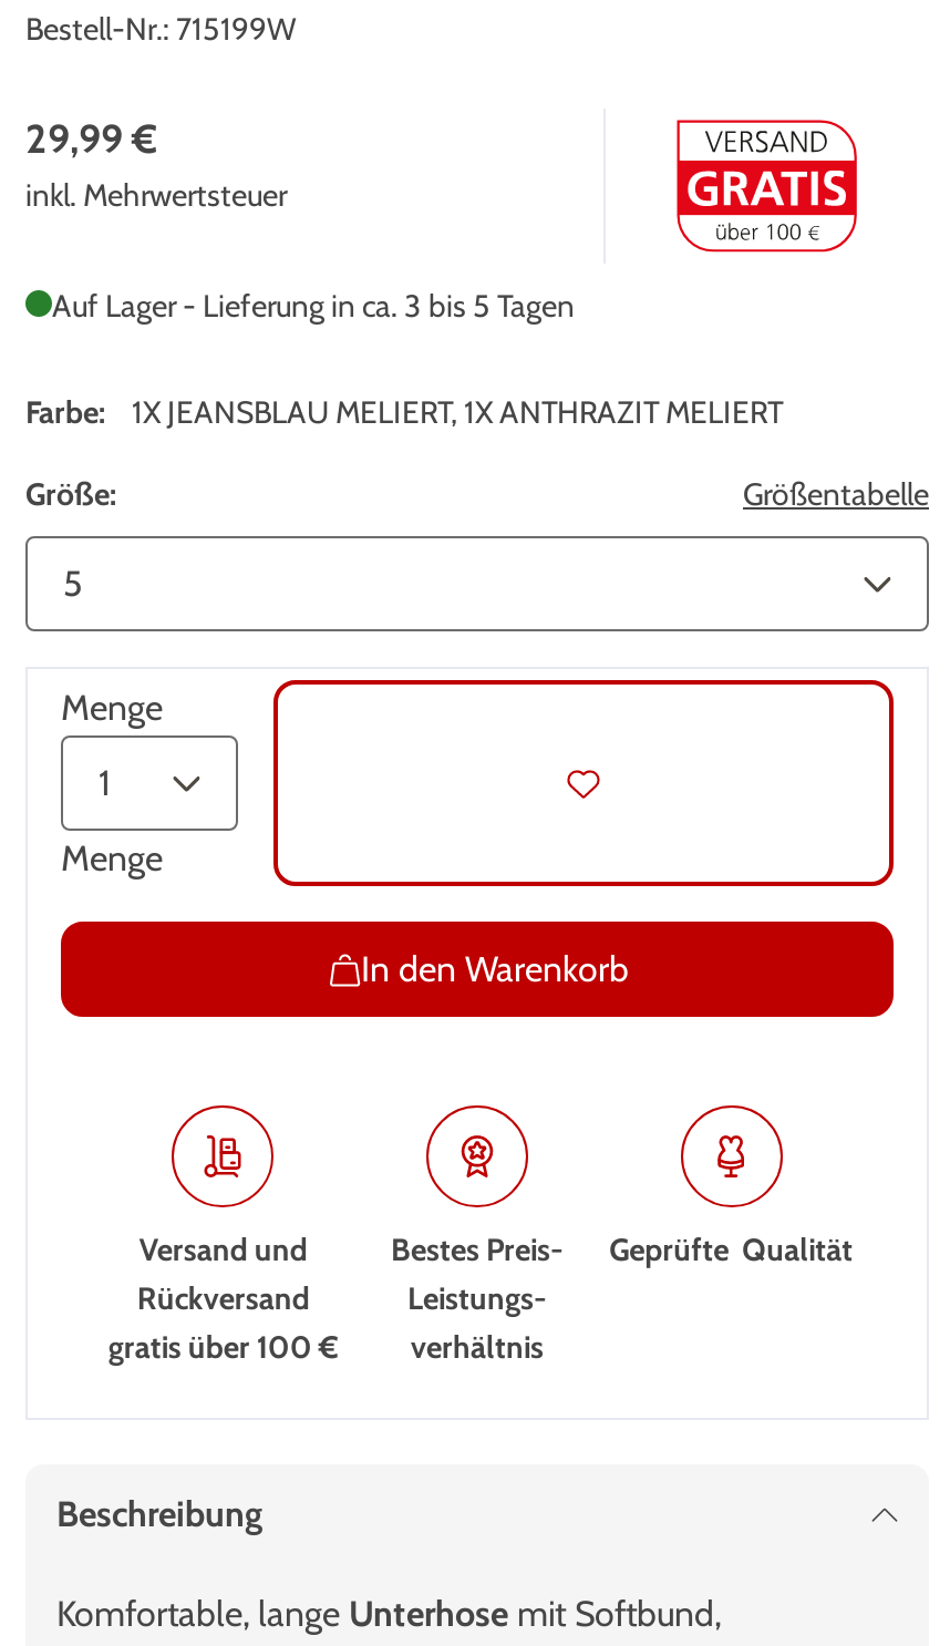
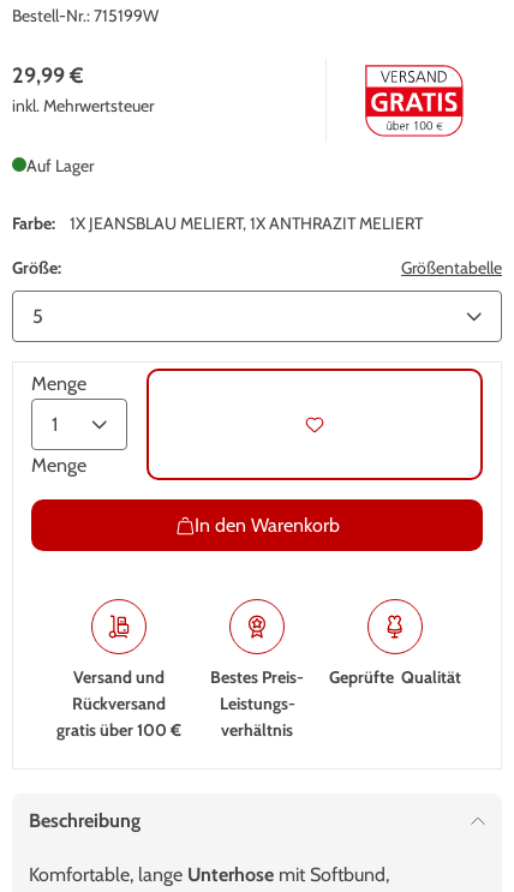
[52,286,575,326] Auf Lager - Lieferung in ca. 3 bis 5 Tagen -> [26,155,94,176] Auf Lager

